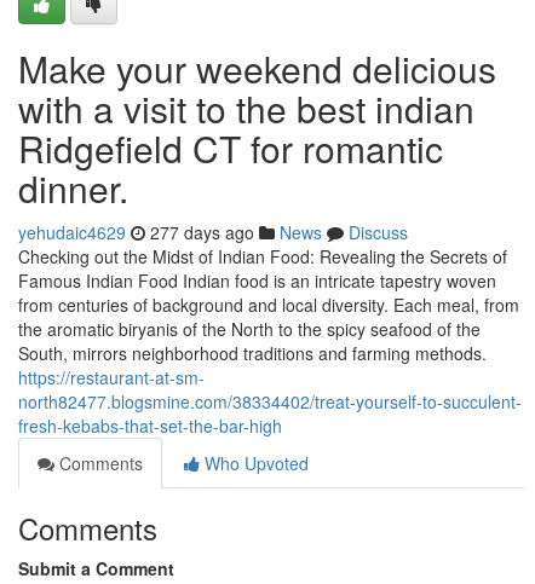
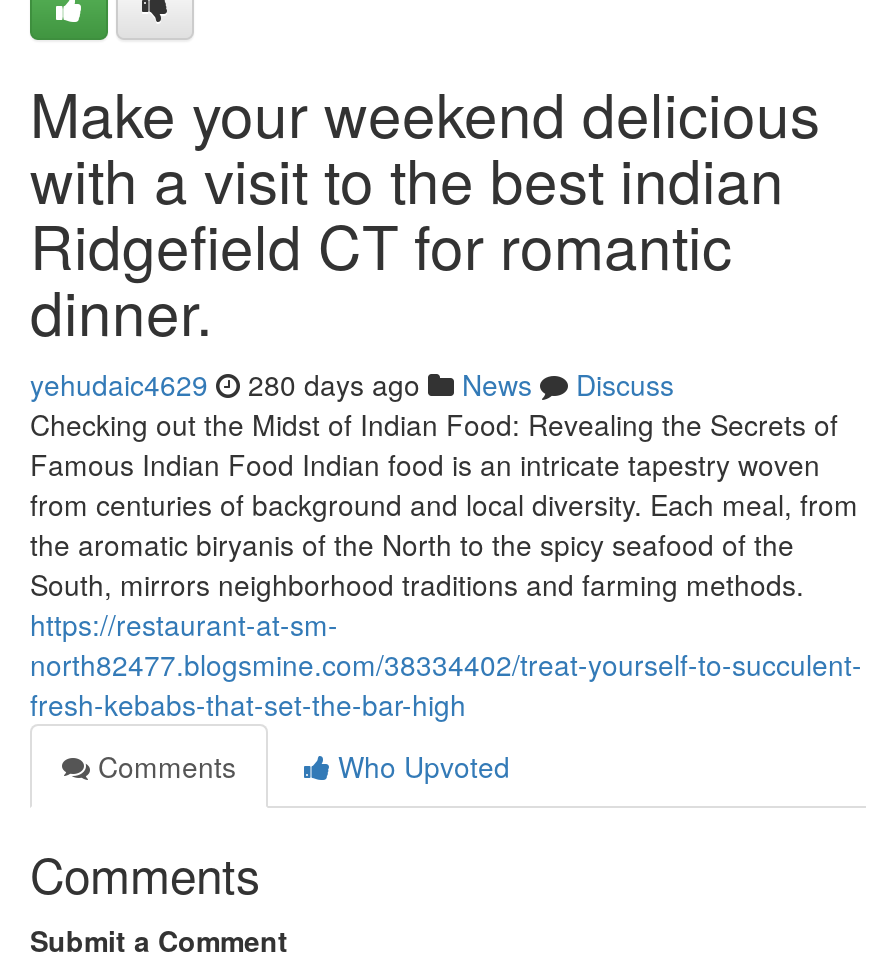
[18,220,408,244] yehudaic4629 277 days ago News Discuss -> [30,364,674,404] yehudaic4629 280 days ago News Discuss

